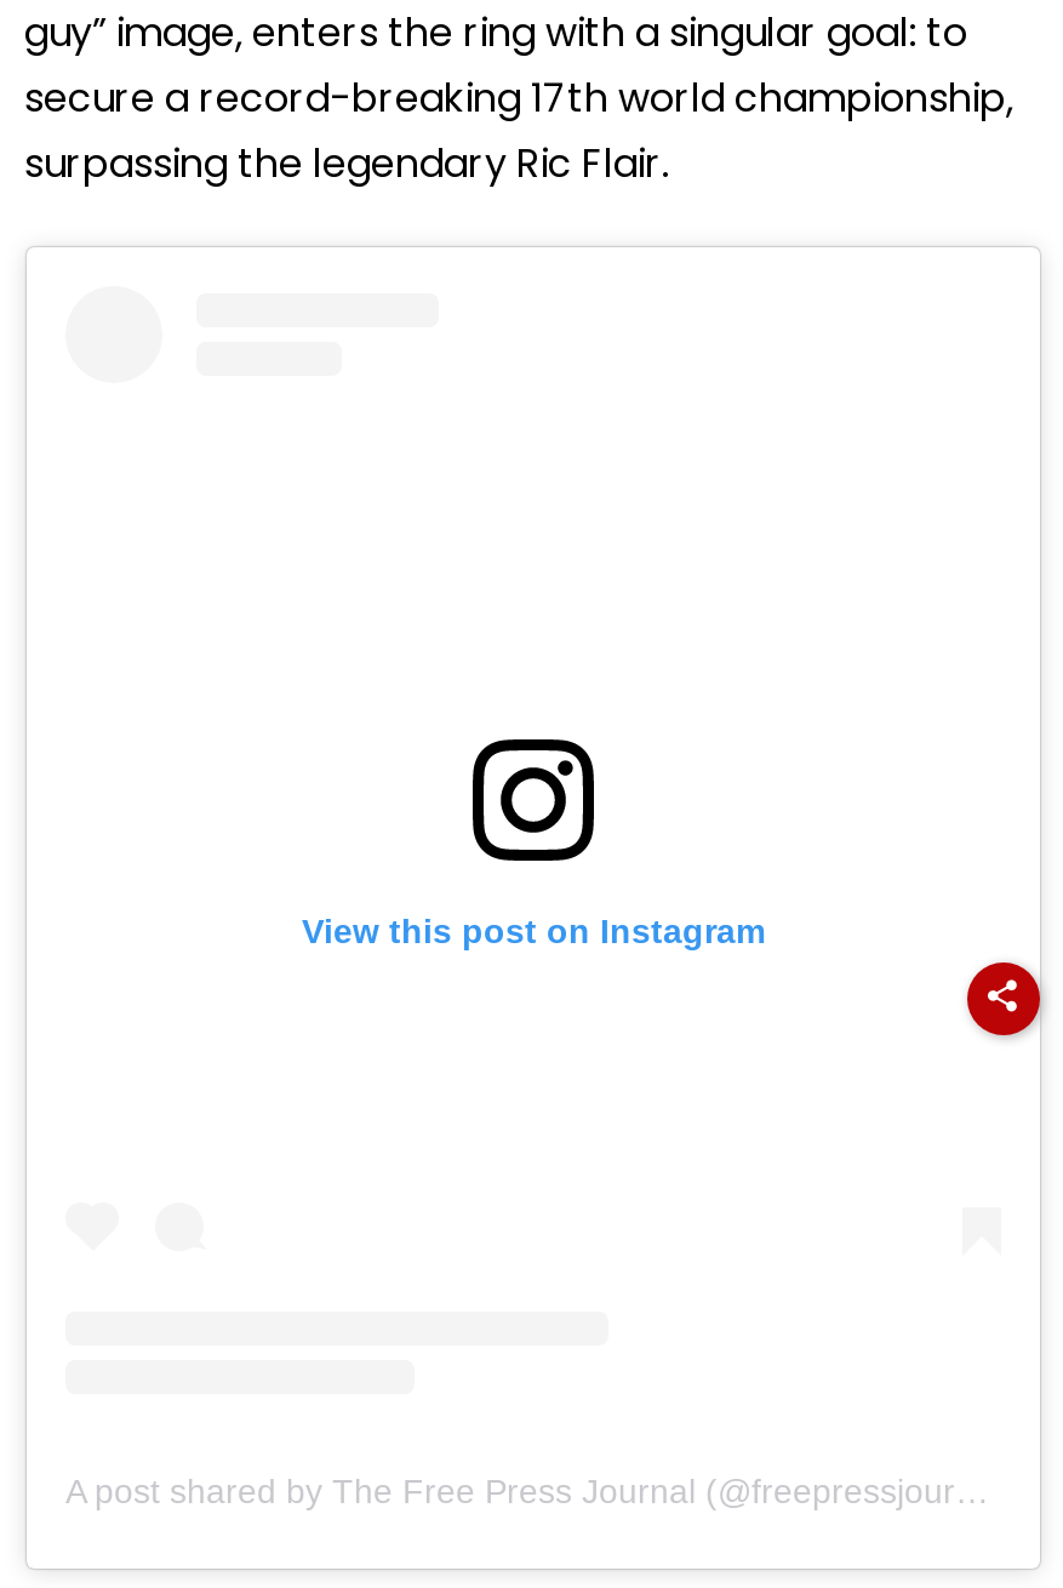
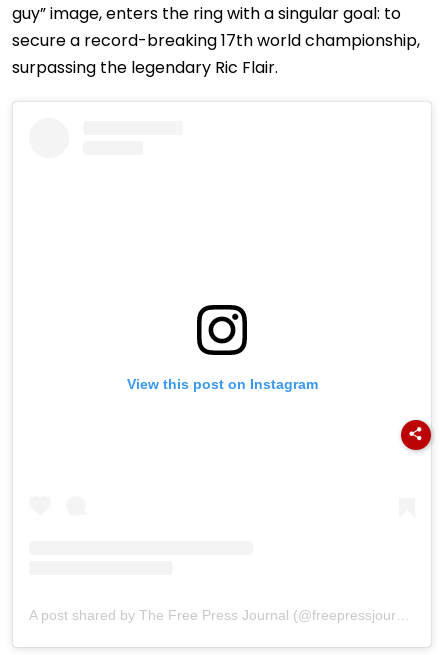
[962,958,1045,1096] [image] -> [399,396,433,453] [image]

